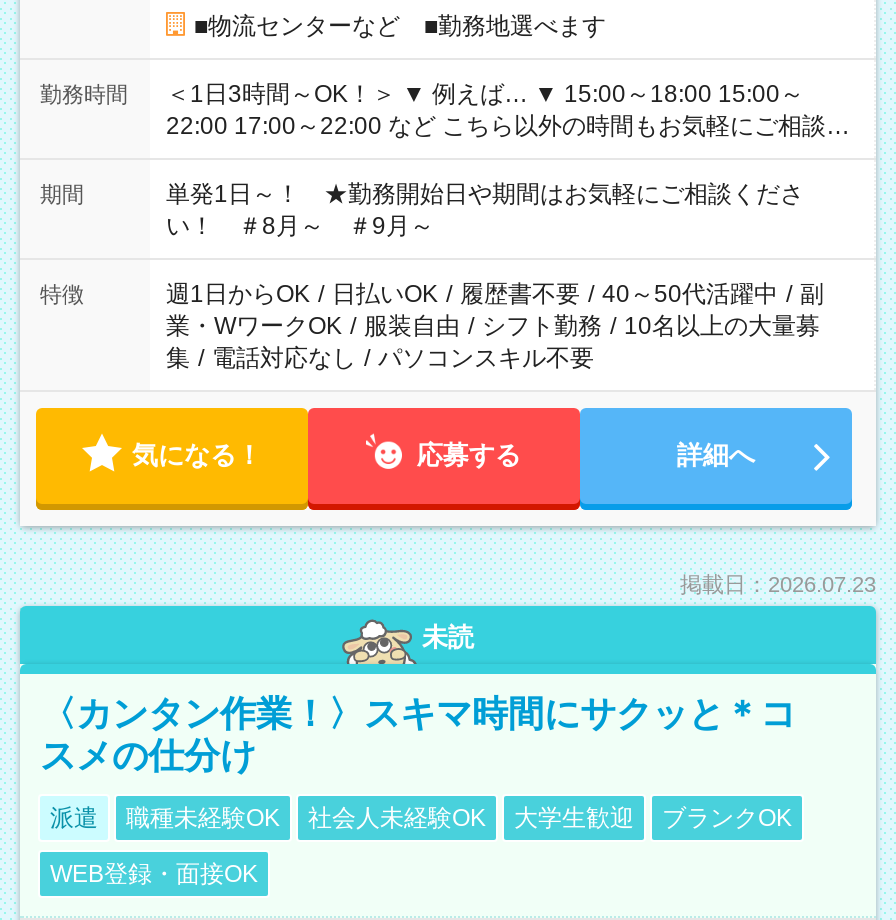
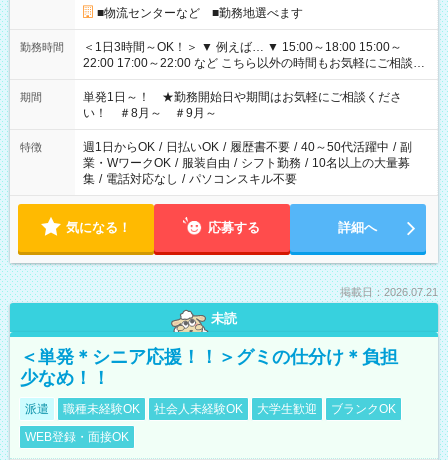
[680,572,876,596] 掲載日：2026.07.23 -> [340,286,438,298] 掲載日：2026.07.21
[40,694,796,776] 〈カンタン作業！〉スキマ時間にサクッと＊コ | スメの仕分け -> [20,347,398,388] ＜単発＊シニア応援！！＞グミの仕分け＊負担 | 少なめ！！

